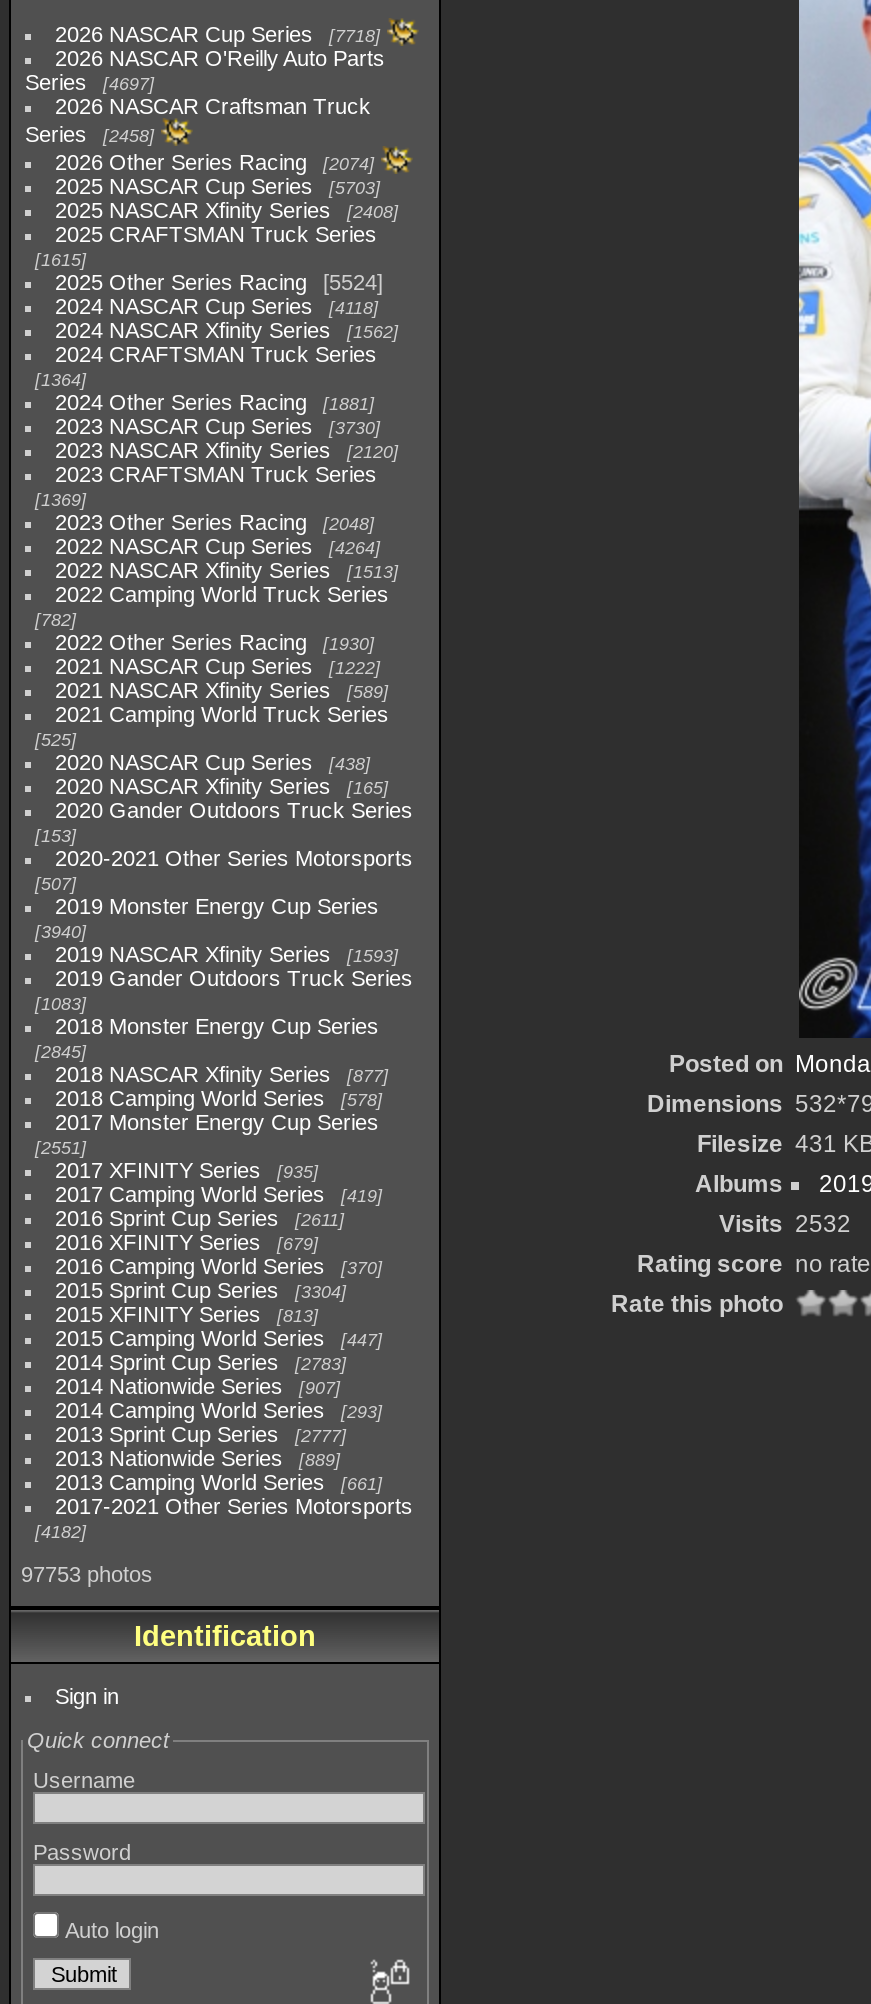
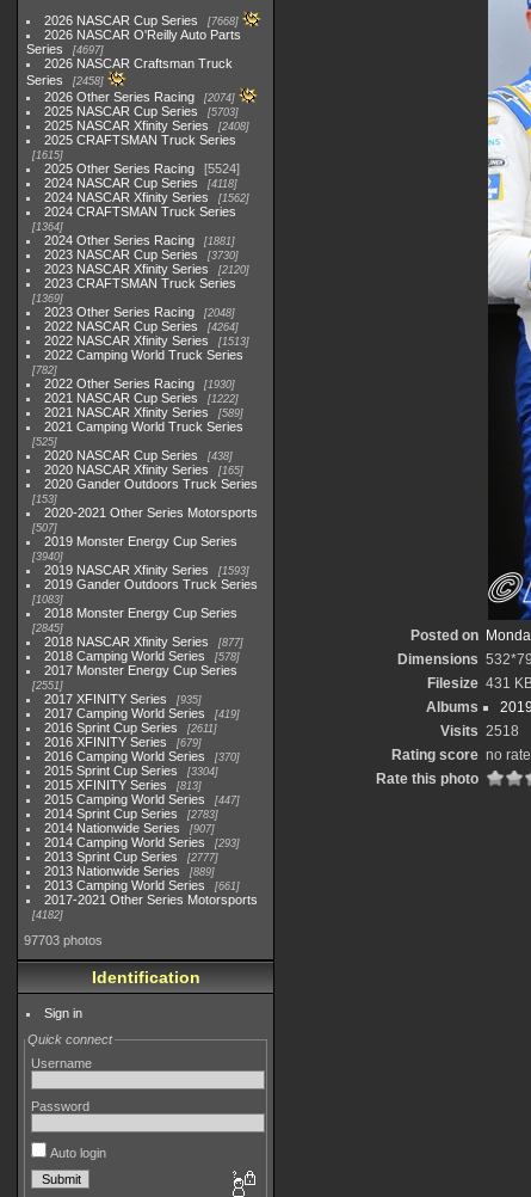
[55,22,375,46] 2026 NASCAR Cup Series 7718 -> [44,13,235,27] 2026 NASCAR Cup Series 7668
[719,1210,851,1238] Visits 2532 -> [440,723,519,739] Visits 2518
[21,1562,153,1586] 97753 photos -> [24,933,103,947] 97703 photos

